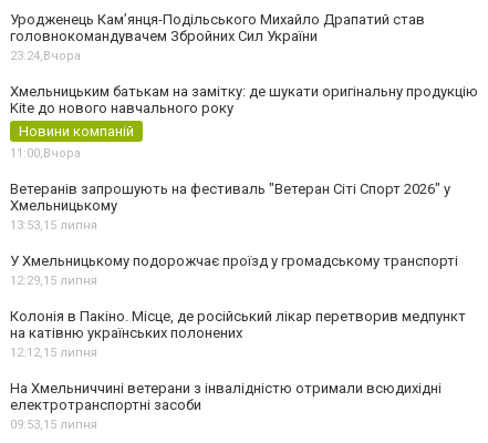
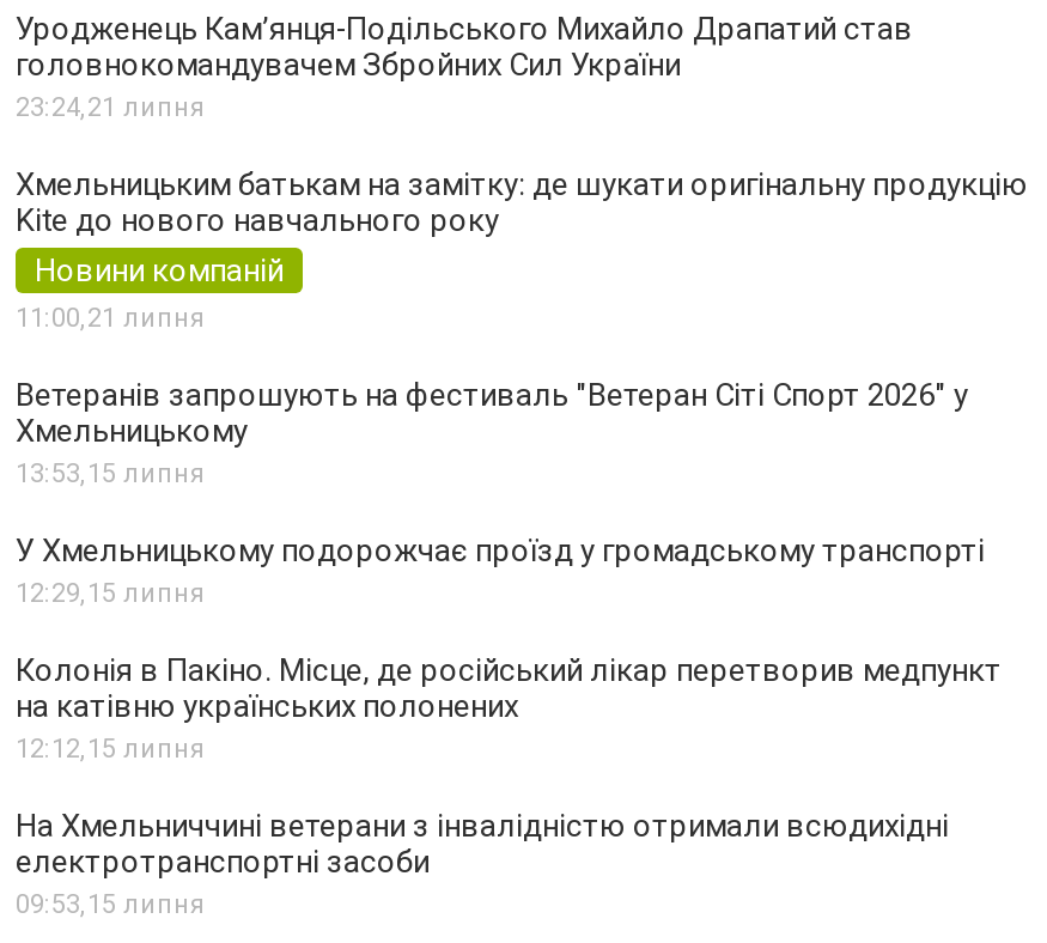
[10,49,81,63] 23:24,Вчора -> [16,92,205,123] 23:24,21 липня
[10,146,81,160] 11:00,Вчора -> [16,303,205,334] 11:00,21 липня

